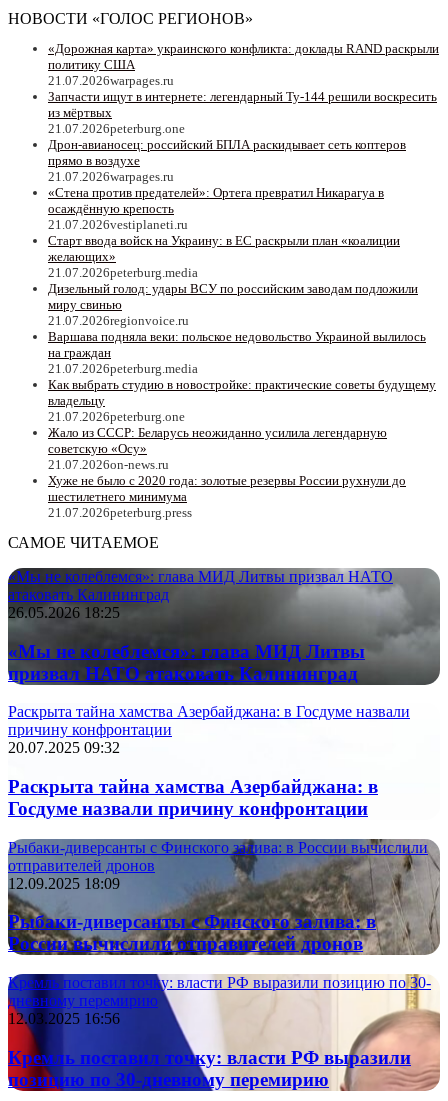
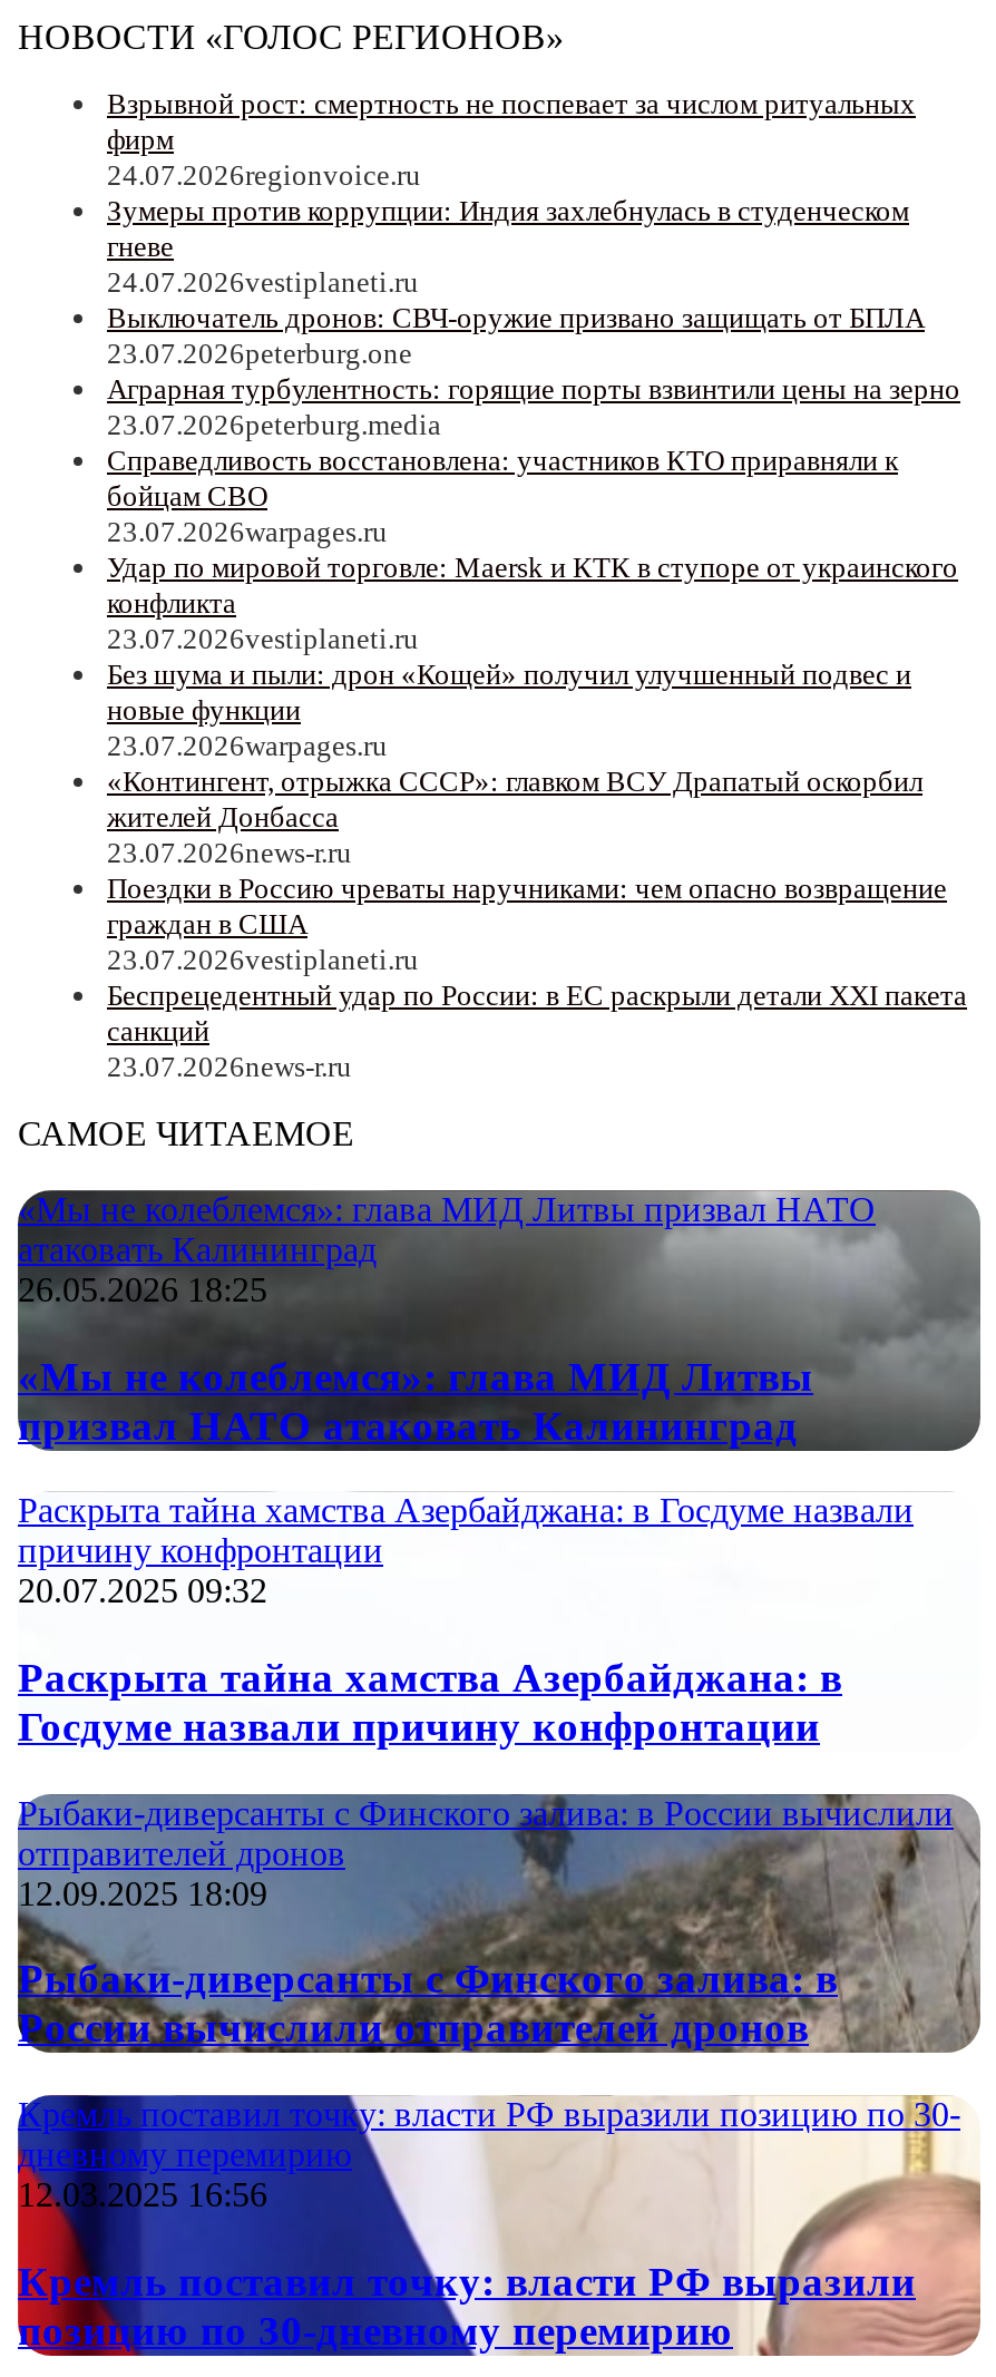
[48,41,439,520] «Дорожная карта» украинского конфликта: доклады RAND раскрыли | политику США | 21.07.2026warpages.ru | Запчасти ищут в интернете: легендарный Ту-144 решили воскресить | из мёртвых | 21.07.2026peterburg.one | Дрон-авианосец: российский БПЛА раскидывает сеть коптеров | прямо в воздухе | 21.07.2026warpages.ru | «Стена против предателей»: Ортега превратил Никарагуа в | осаждённую крепость | 21.07.2026vestiplaneti.ru | Старт ввода войск на Украину: в ЕC раскрыли план «коалиции | желающих» | 21.07.2026peterburg.media | Дизельный голод: удары ВСУ по российским заводам подложили | миру свинью | 21.07.2026regionvoice.ru | Варшава подняла веки: польское недовольство Украиной вылилось | на граждан | 21.07.2026peterburg.media | Как выбрать студию в новостройке: практические советы будущему | владельцу | 21.07.2026peterburg.one | Жало из СССР: Беларусь неожиданно усилила легендарную | советскую «Осу» | 21.07.2026on-news.ru | Хуже не было с 2020 года: золотые резервы России рухнули до | шестилетнего минимума | 21.07.2026peterburg.press -> [107,86,967,1083] Взрывной рост: смертность не поспевает за числом ритуальных | фирм | 24.07.2026regionvoice.ru | Зумеры против коррупции: Индия захлебнулась в студенческом | гневе | 24.07.2026vestiplaneti.ru | Выключатель дронов: СВЧ-оружие призвано защищать от БПЛА | 23.07.2026peterburg.one | Аграрная турбулентность: горящие порты взвинтили цены на зерно | 23.07.2026peterburg.media | Справедливость восстановлена: участников КТО приравняли к | бойцам СВО | 23.07.2026warpages.ru | Удар по мировой торговле: Maersk и КТК в ступоре от украинского | конфликта | 23.07.2026vestiplaneti.ru | Без шума и пыли: дрон «Кощей» получил улучшенный подвес и | новые функции | 23.07.2026warpages.ru | «Контингент, отрыжка СССР»: главком ВСУ Драпатый оскорбил | жителей Донбасса | 23.07.2026news-r.ru | Поездки в Россию чреваты наручниками: чем опасно возвращение | граждан в США | 23.07.2026vestiplaneti.ru | Беспрецедентный удар по России: в ЕС раскрыли детали XXI пакета | санкций | 23.07.2026news-r.ru

